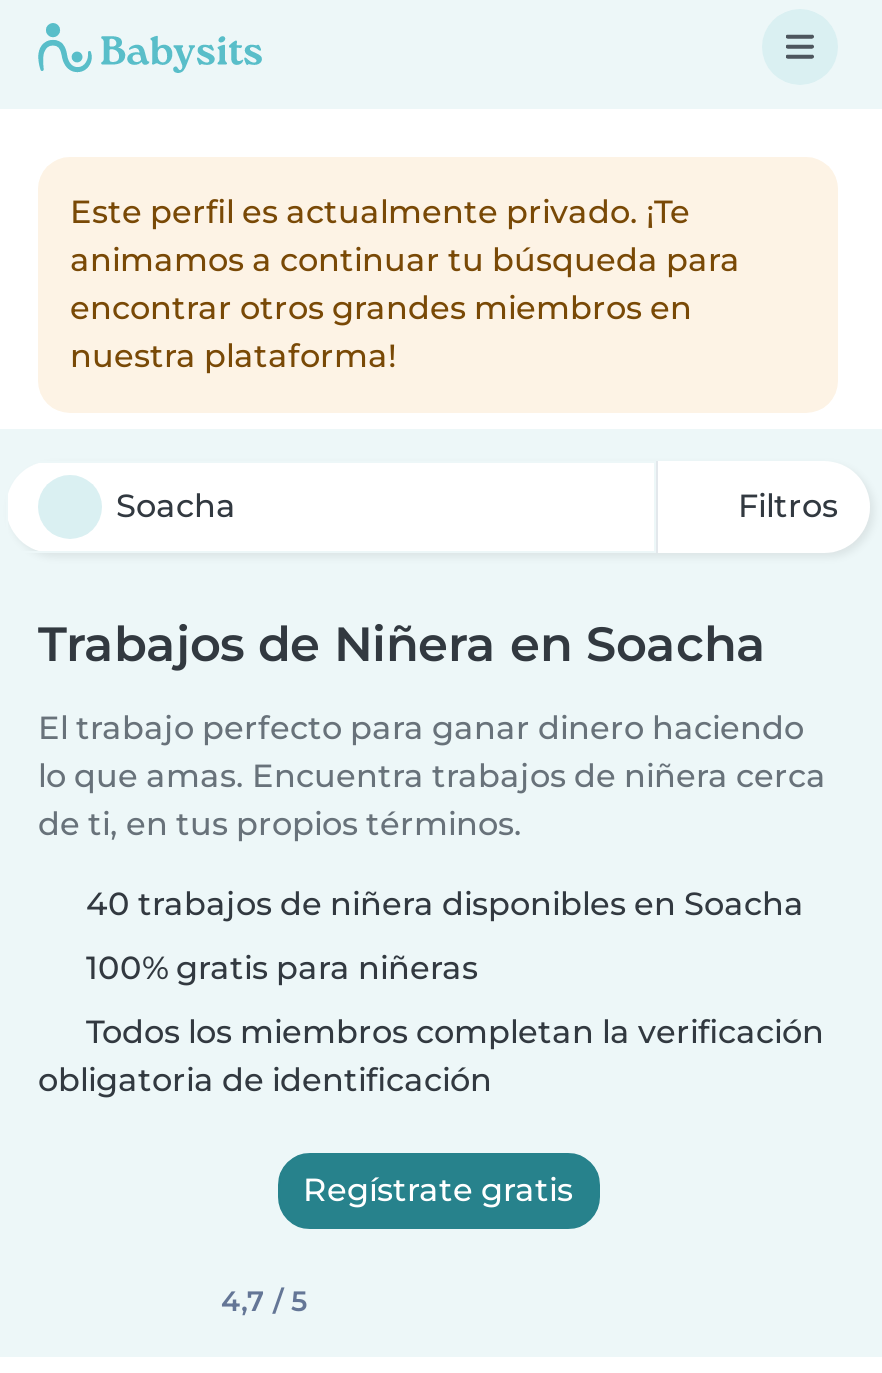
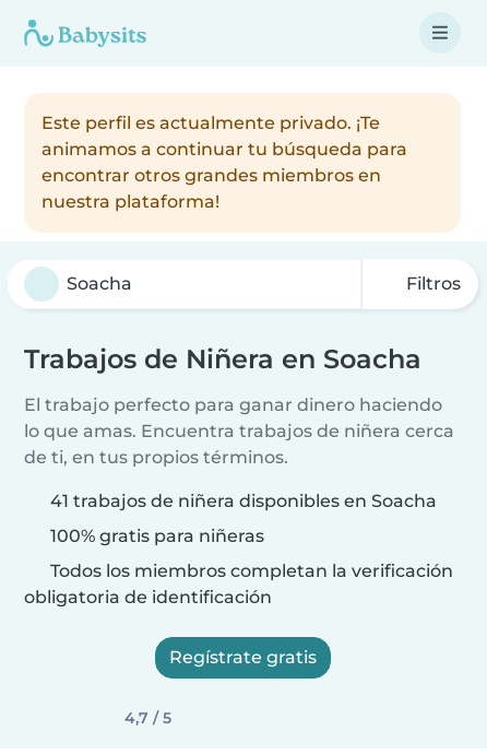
[86,885,804,923] 40 trabajos de niñera disponibles en Soacha -> [50,491,437,511] 41 trabajos de niñera disponibles en Soacha

